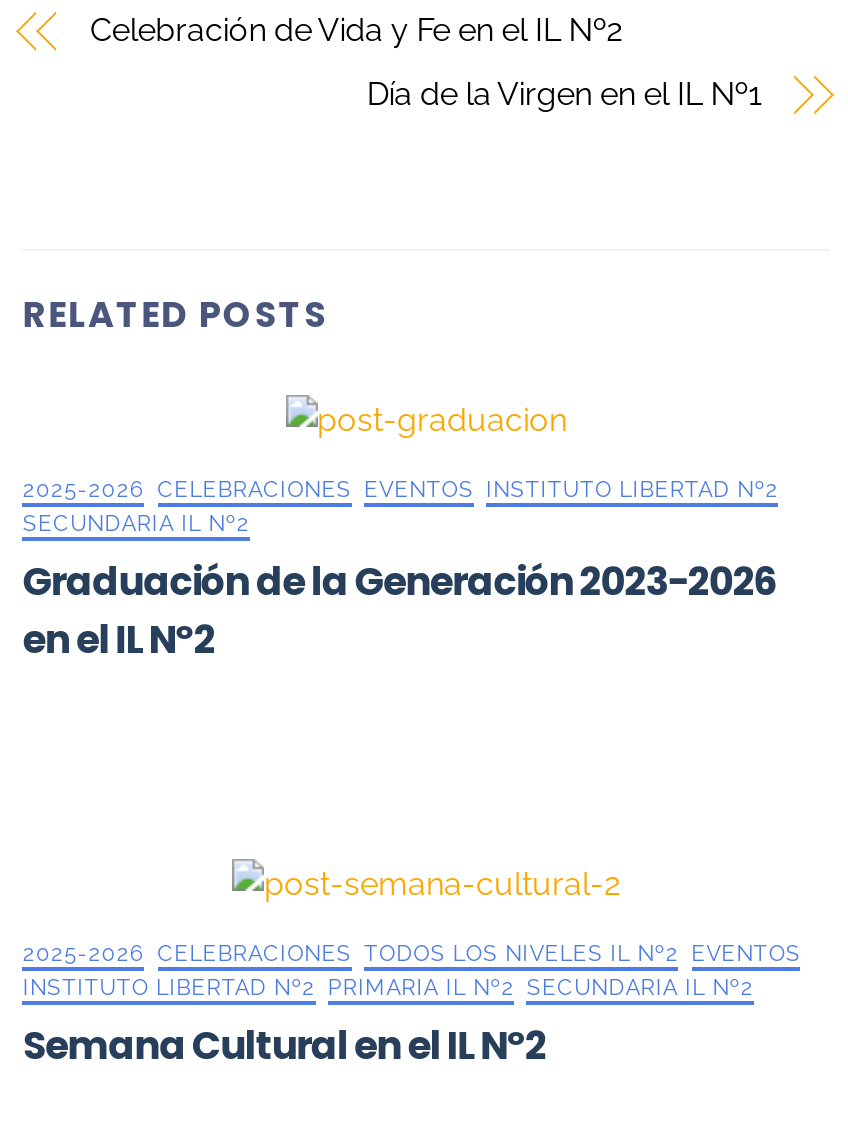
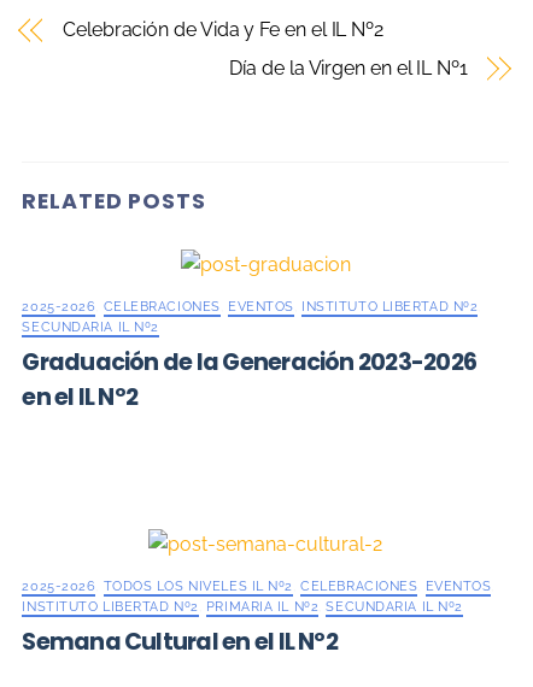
[23,939,806,967] 2025-2026, CELEBRACIONES, TODOS LOS NIVELES IL Nº2, EVENTOS, -> [22,578,494,594] 2025-2026, TODOS LOS NIVELES IL Nº2, CELEBRACIONES, EVENTOS,

